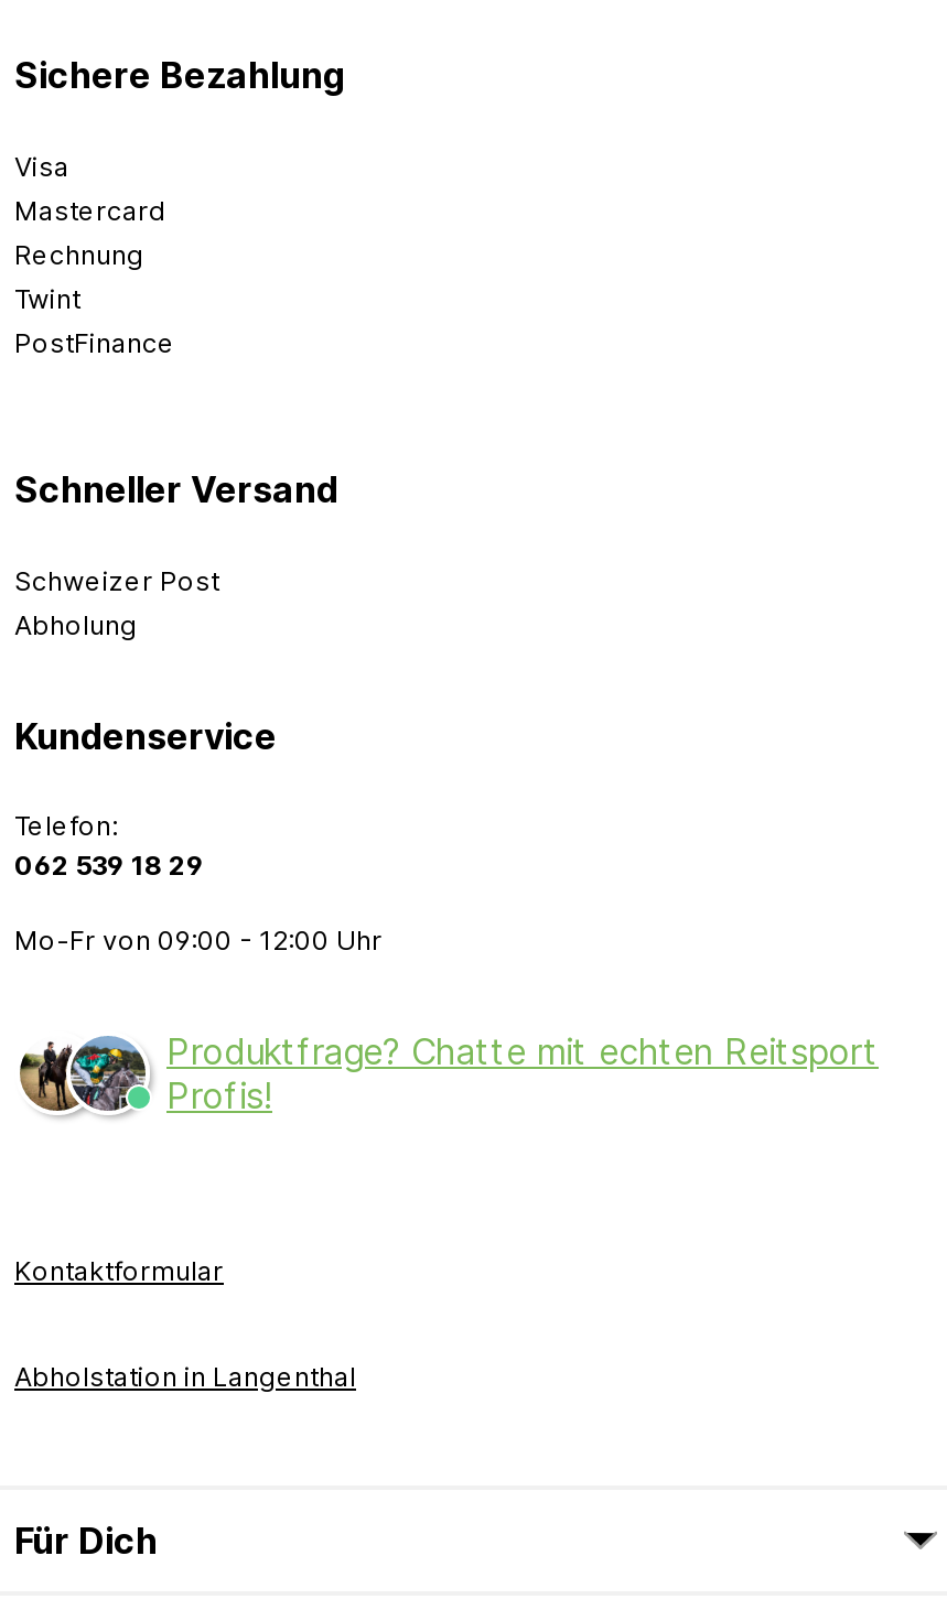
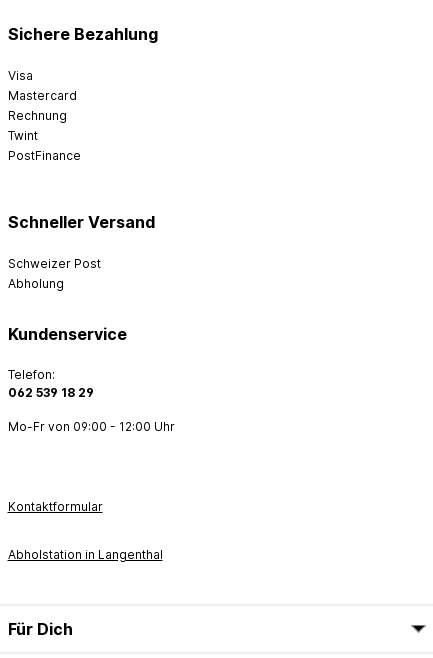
[18,1029,879,1120] [image] | Produktfrage? Chatte mit echten Reitsport | Profis! -> none

